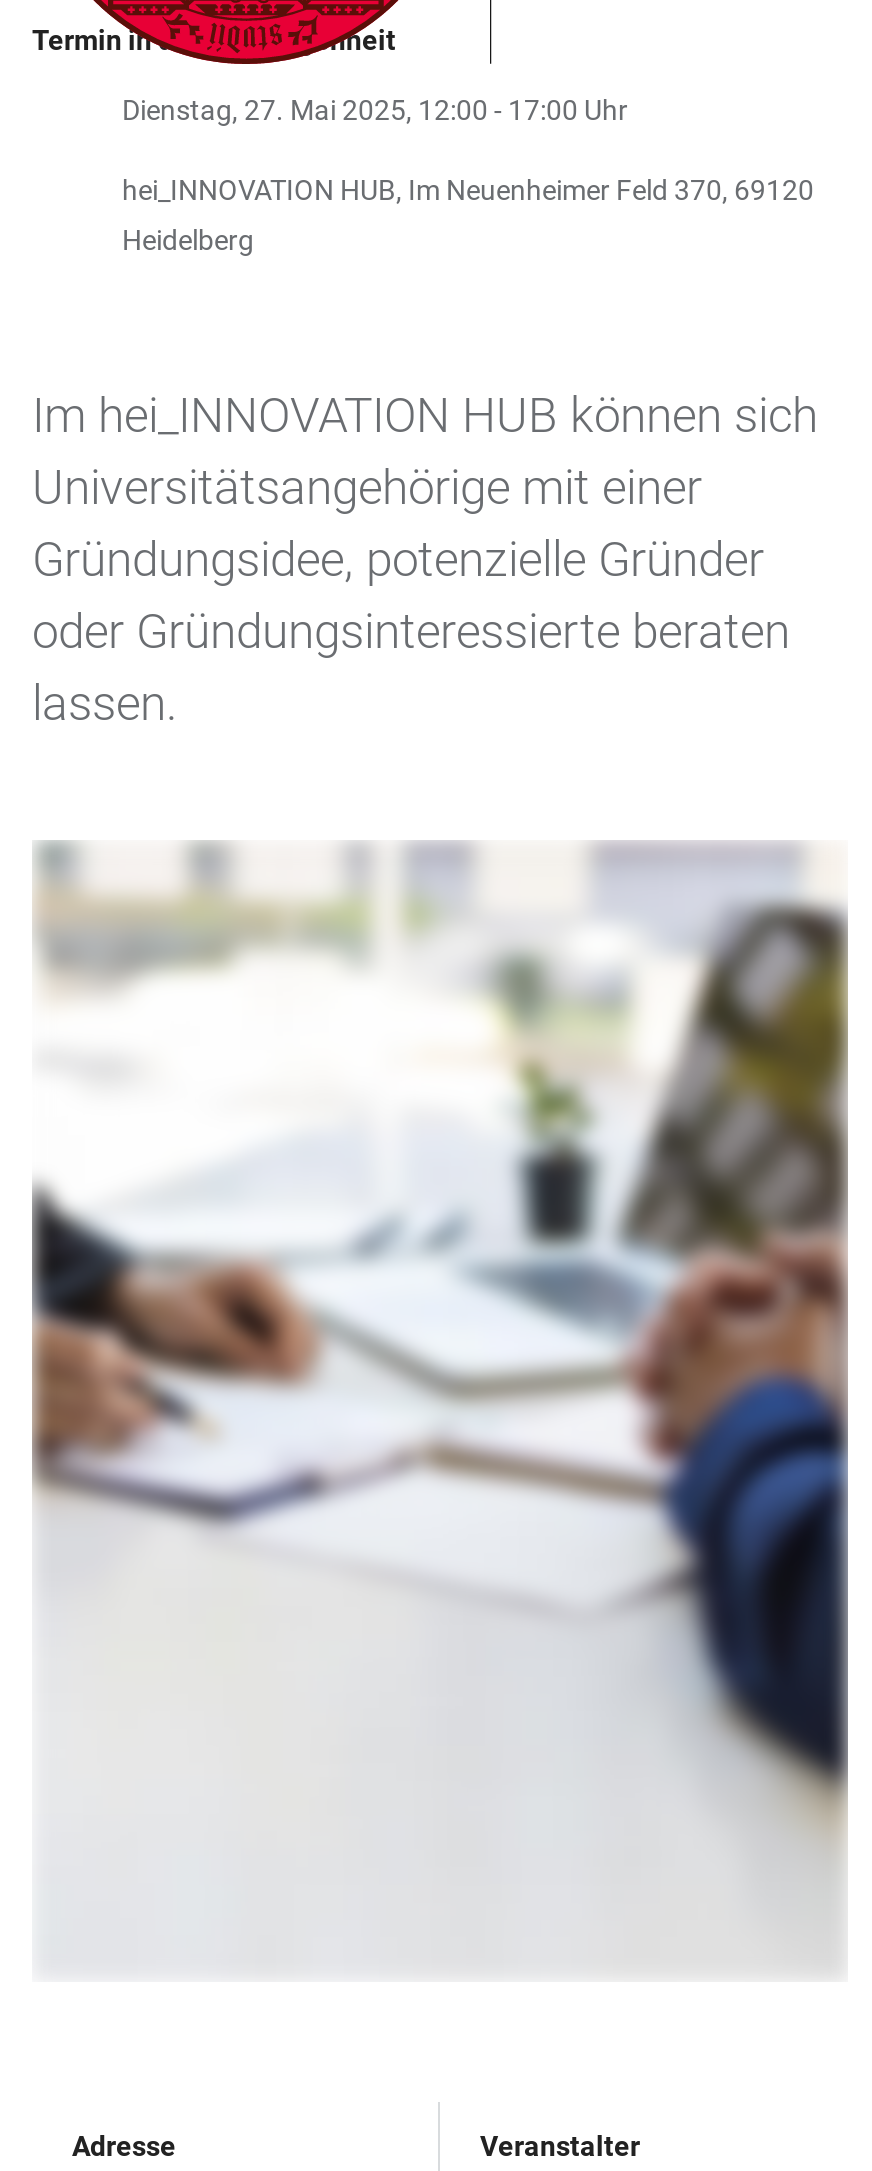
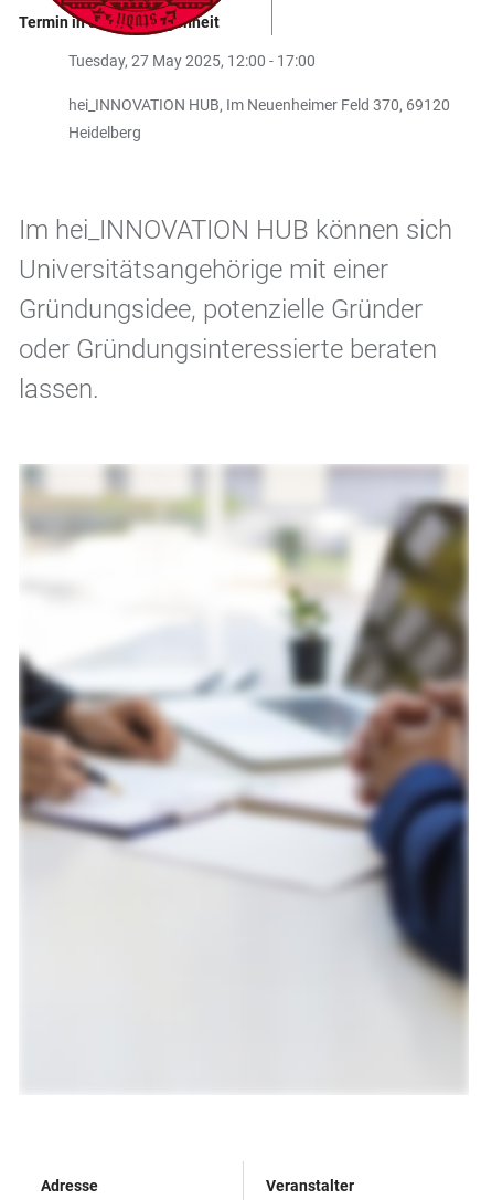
[122,94,628,126] Dienstag, 27. Mai 2025, 12:00 - 17:00 Uhr -> [68,52,316,70] Tuesday, 27 May 2025, 12:00 - 17:00

